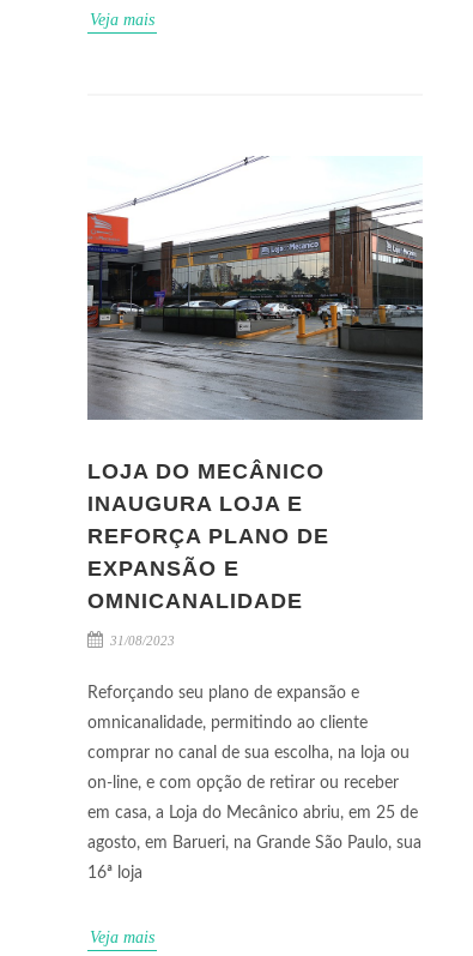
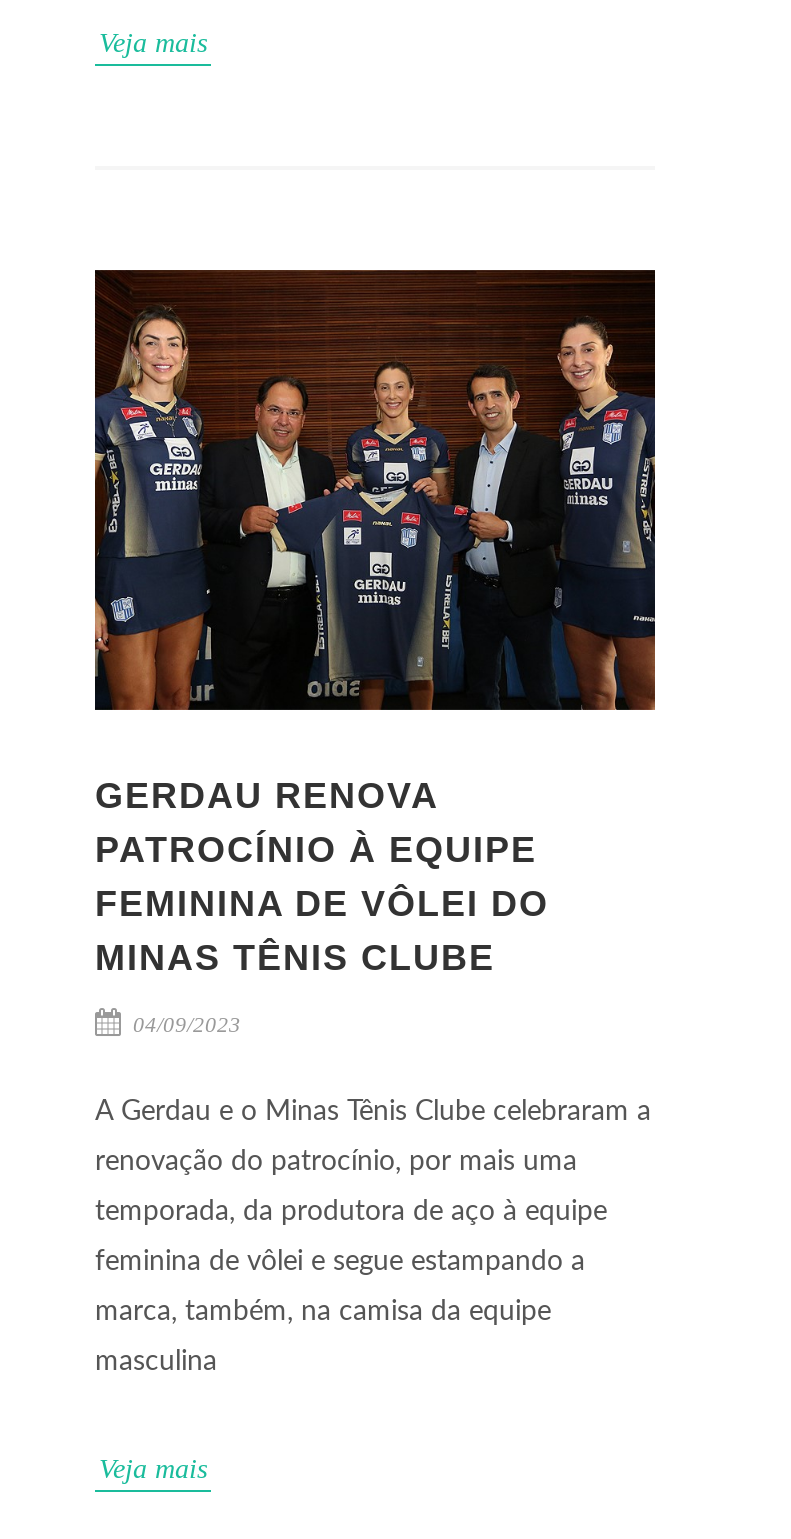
[86,156,424,882] [image] | LOJA DO MECÂNICO | INAUGURA LOJA E | REFORÇA PLANO DE | EXPANSÃO E | OMNICANALIDADE | 31/08/2023 | Reforçando seu plano de expansão e | omnicanalidade, permitindo ao cliente | comprar no canal de sua escolha, na loja ou | on-line, e com opção de retirar ou receber | em casa, a Loja do Mecânico abriu, em 25 de | agosto, em Barueri, na Grande São Paulo, sua | 16ª loja -> [93,268,657,1376] [image] | GERDAU RENOVA | PATROCÍNIO À EQUIPE | FEMININA DE VÔLEI DO | MINAS TÊNIS CLUBE | 04/09/2023 | A Gerdau e o Minas Tênis Clube celebraram a | renovação do patrocínio, por mais uma | temporada, da produtora de aço à equipe | feminina de vôlei e segue estampando a | marca, também, na camisa da equipe | masculina

